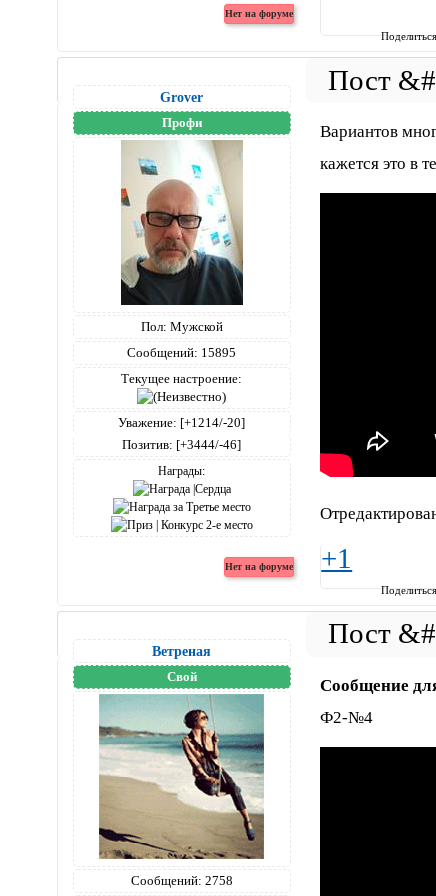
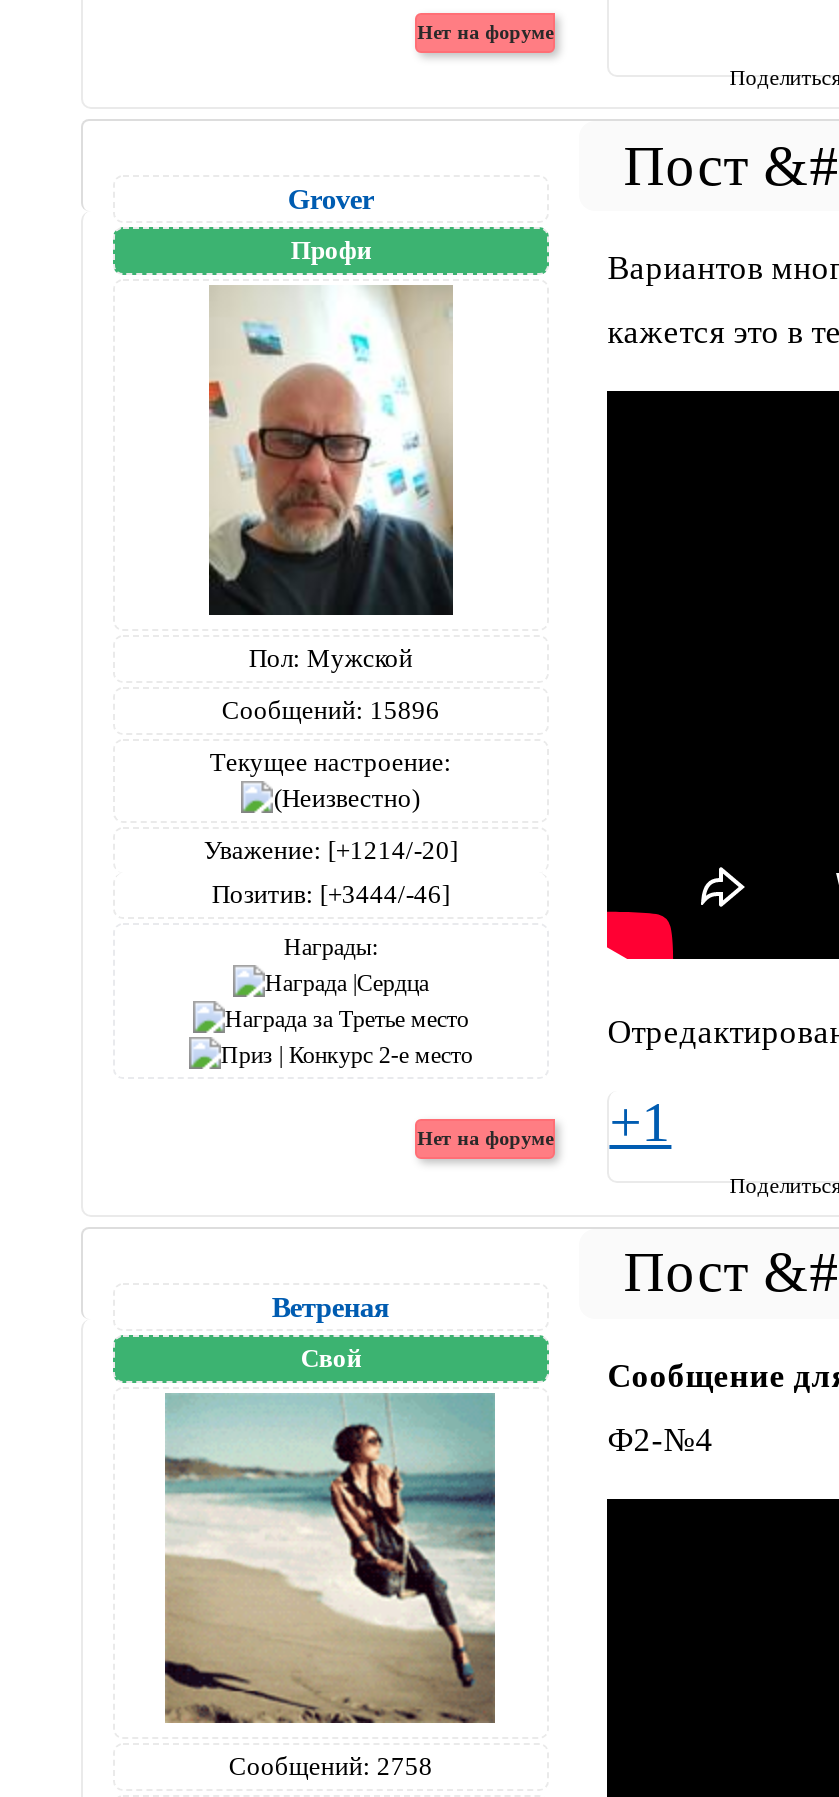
[127,345,236,360] Сообщений: 15895 -> [222,696,440,726] Сообщений: 15896

